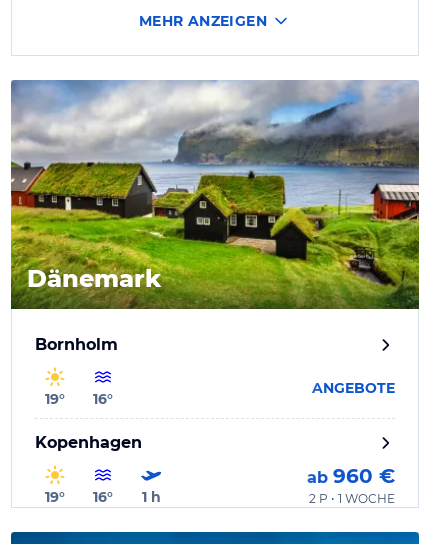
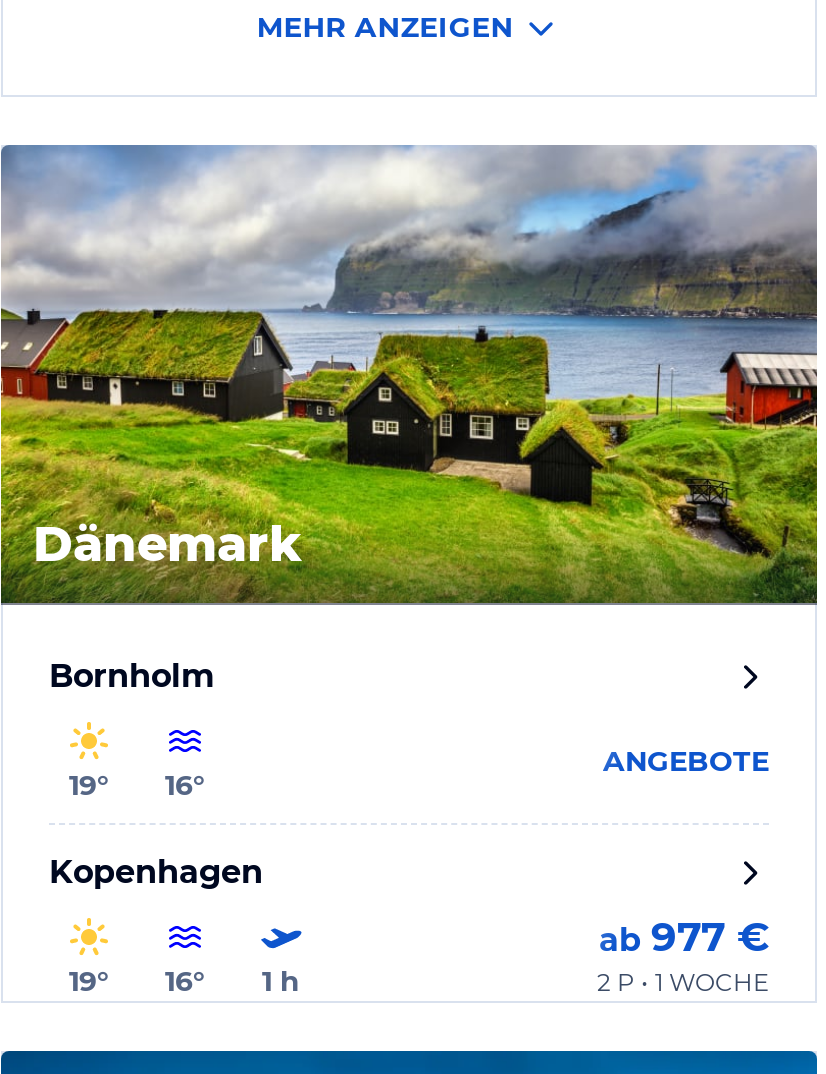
[307,464,395,488] ab 960 € -> [599,914,769,962] ab 977 €

